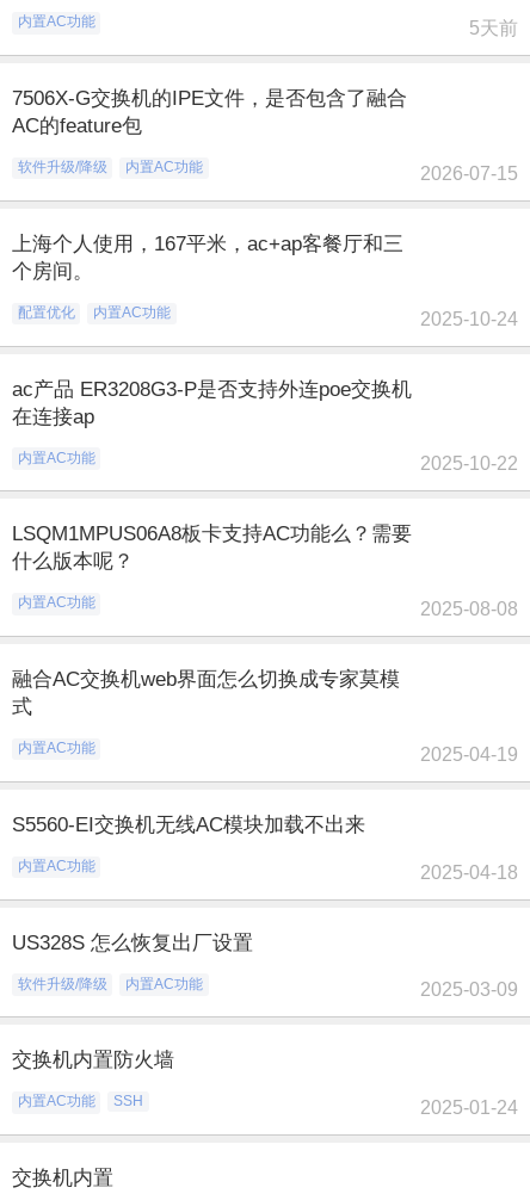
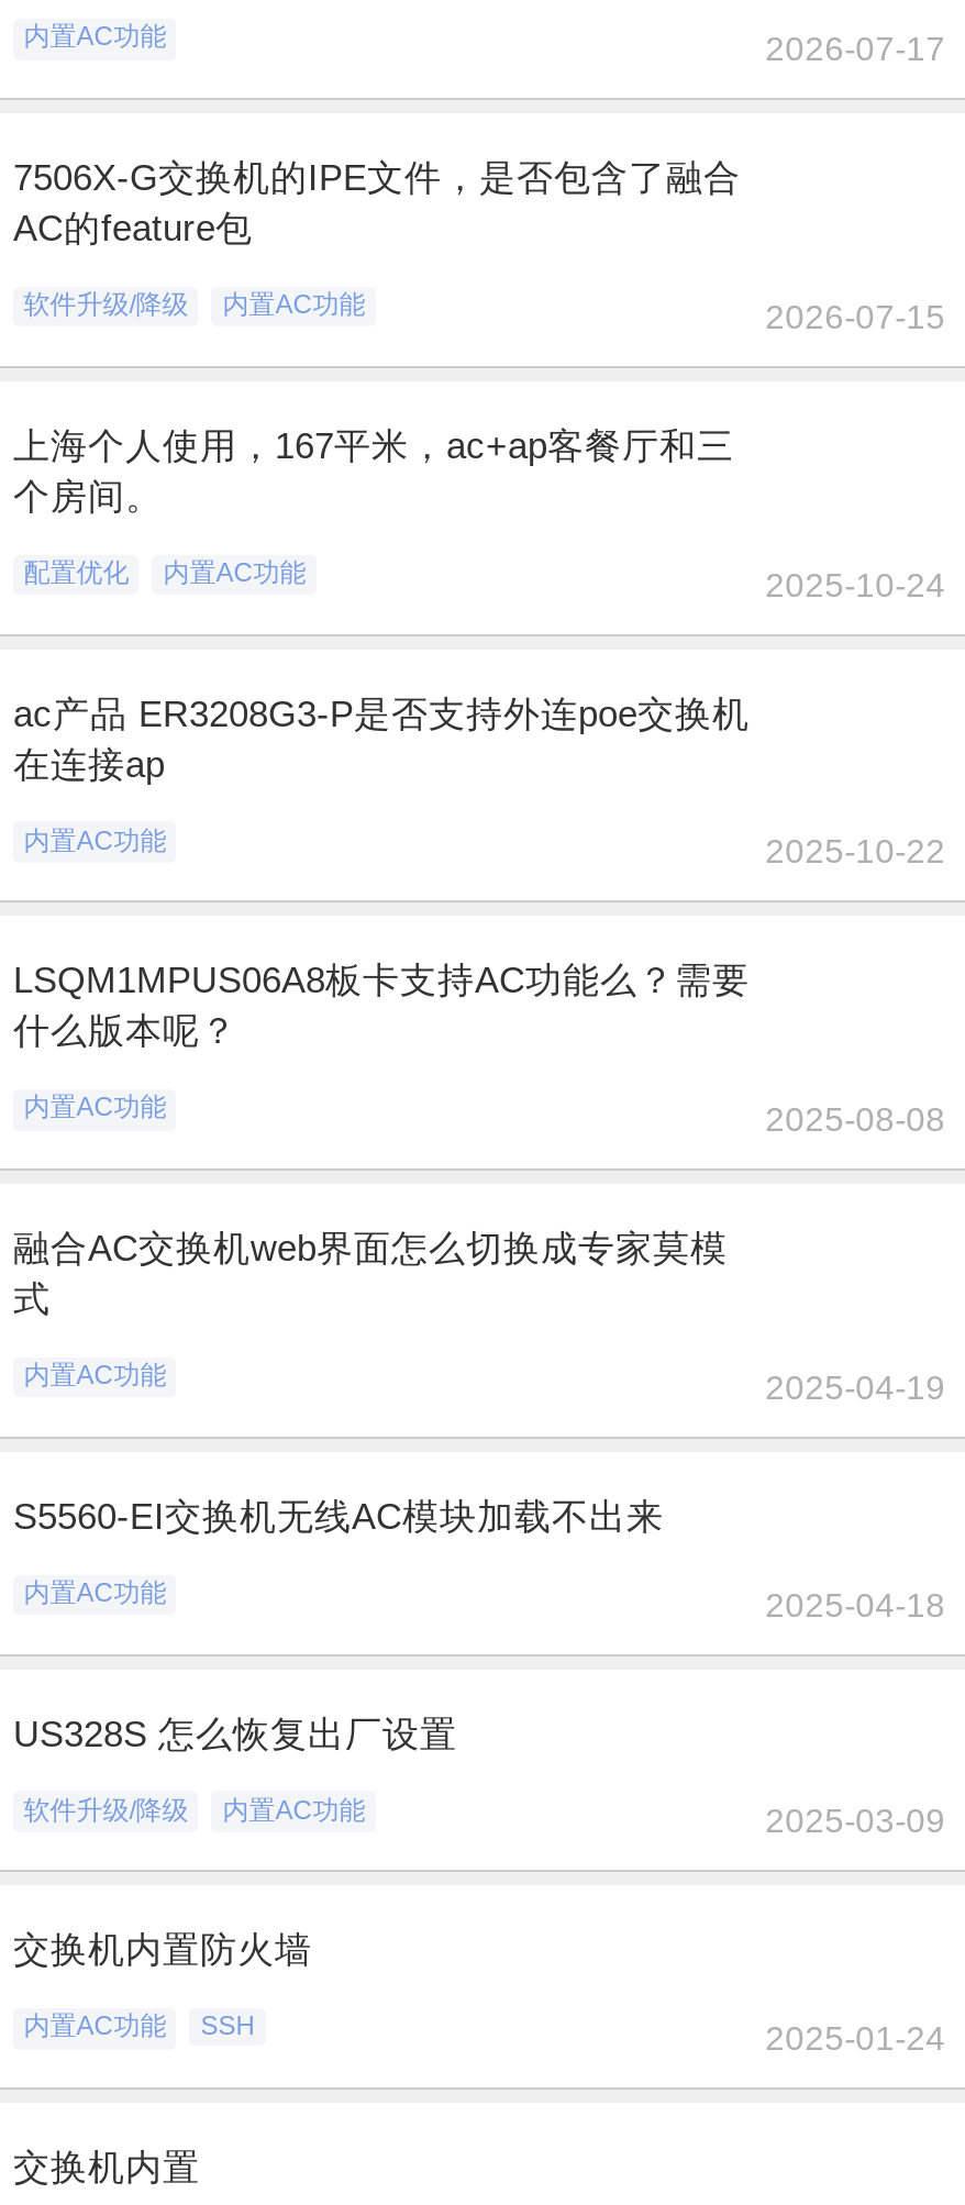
[469,18,518,38] 5天前 -> [765,30,945,67] 2026-07-17

